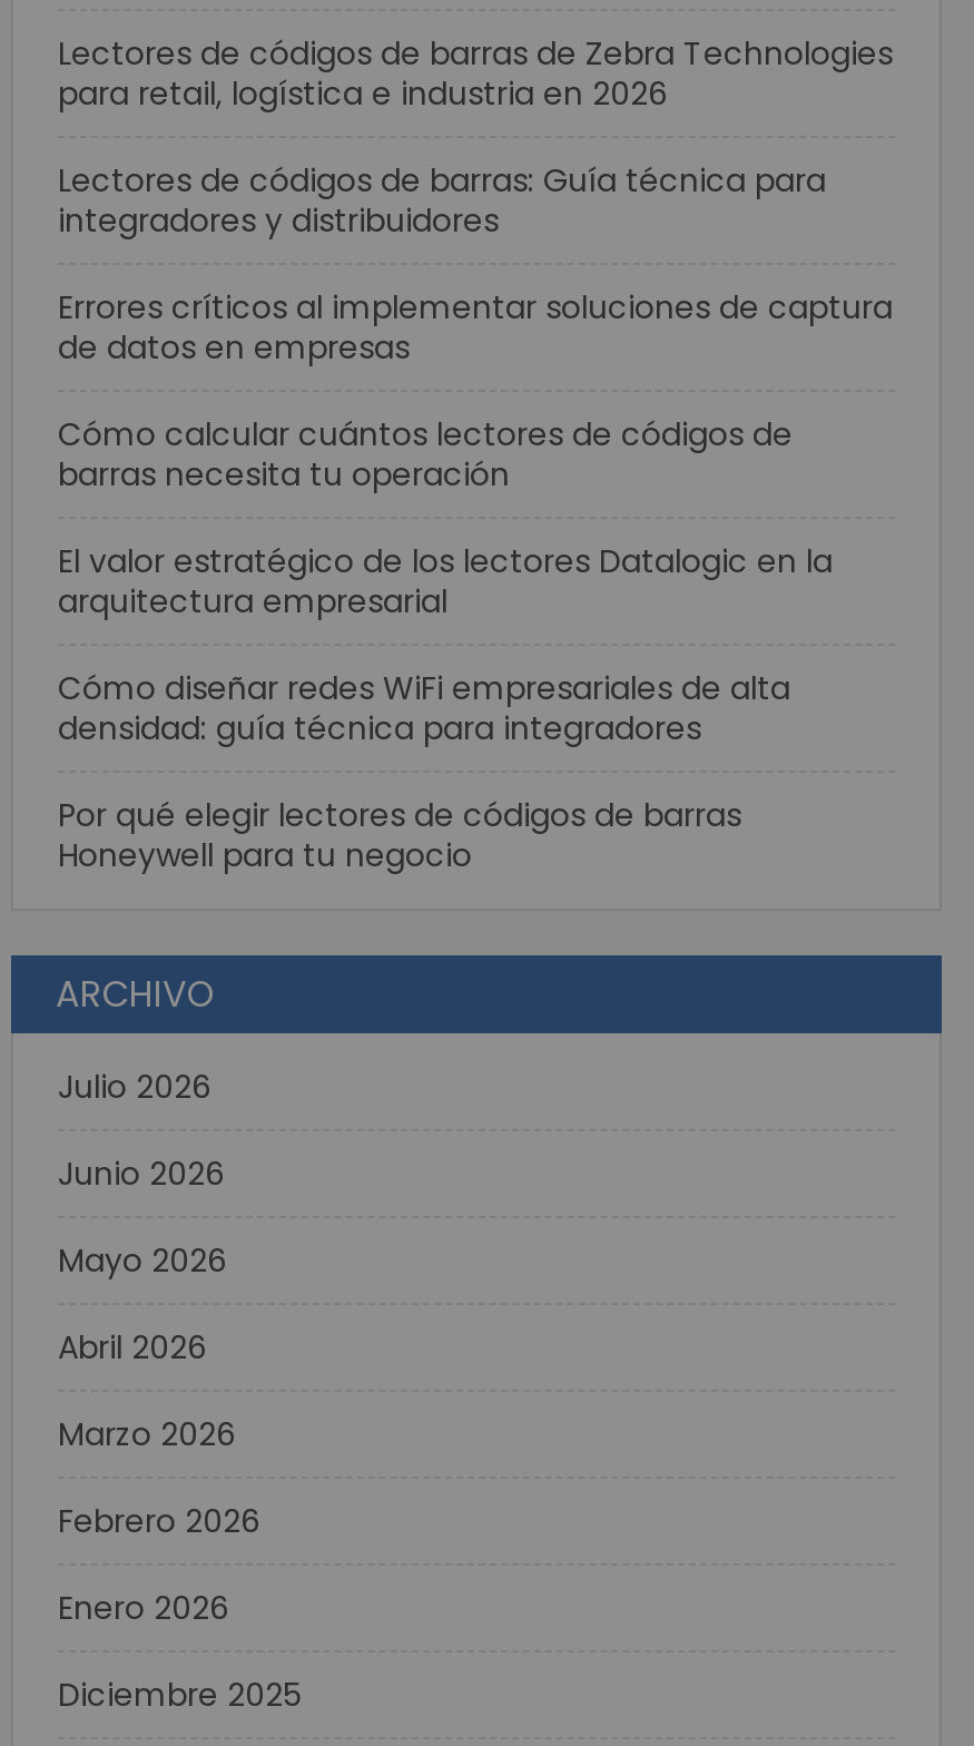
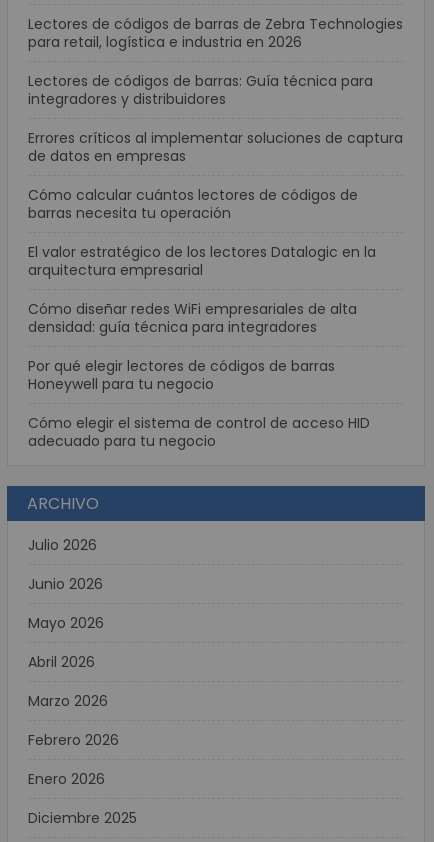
none -> [28,413,370,451] Cómo elegir el sistema de control de acceso HID | adecuado para tu negocio

